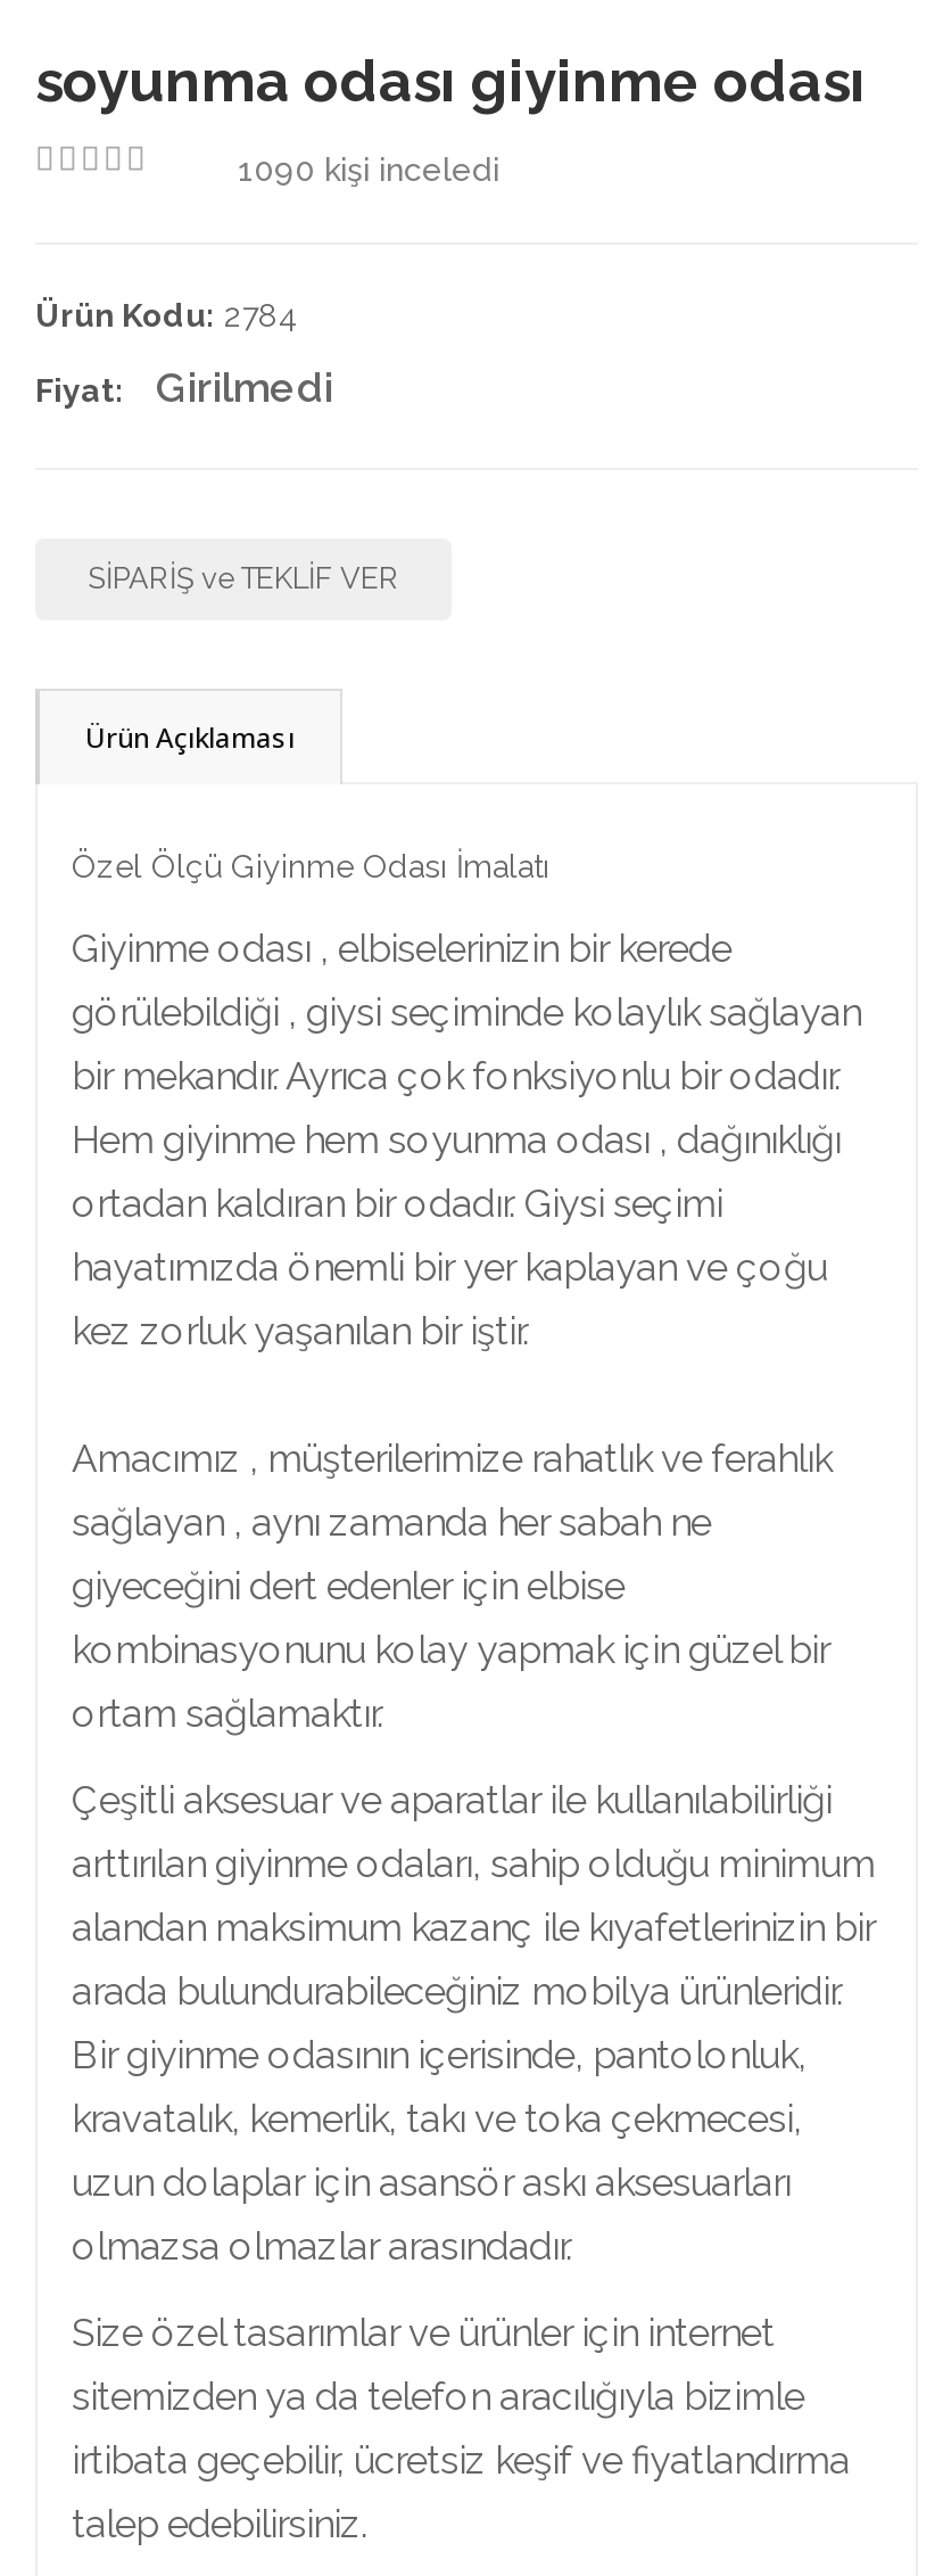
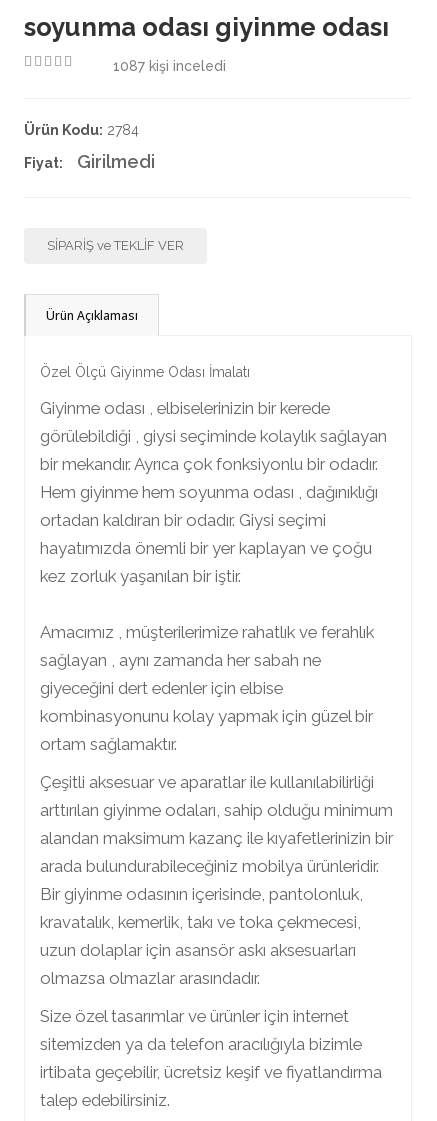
[238,151,499,188] 1090 kişi inceledi -> [113,58,226,74] 1087 kişi inceledi

